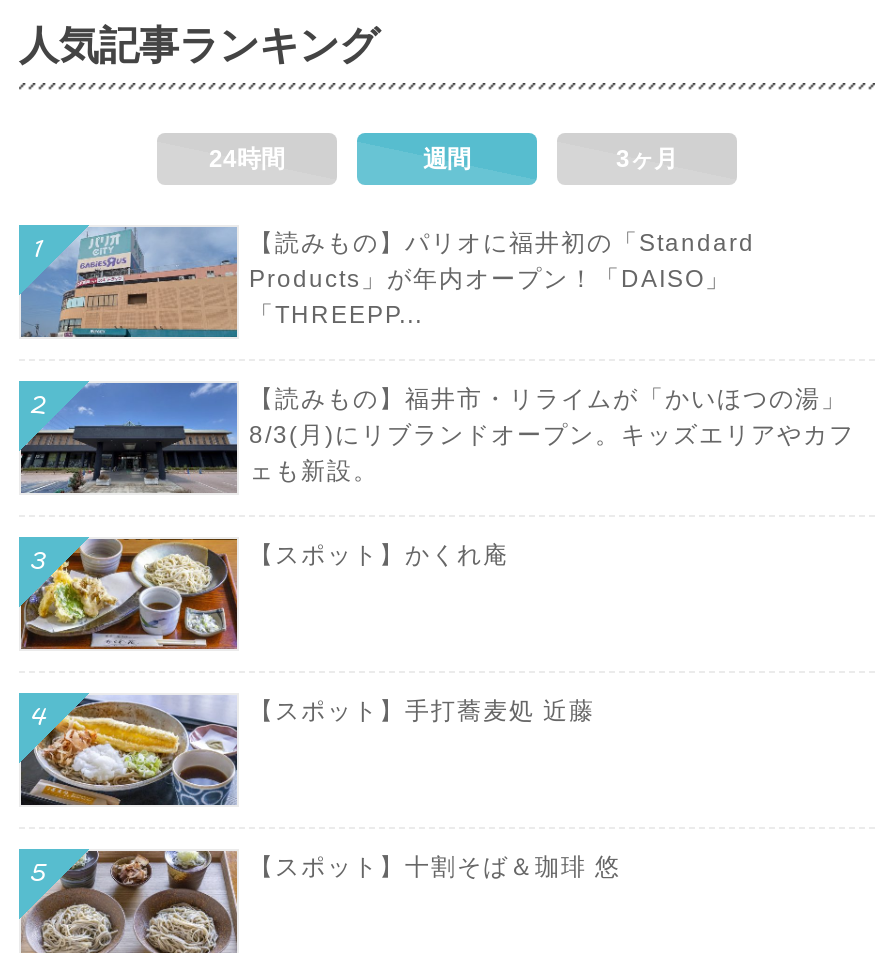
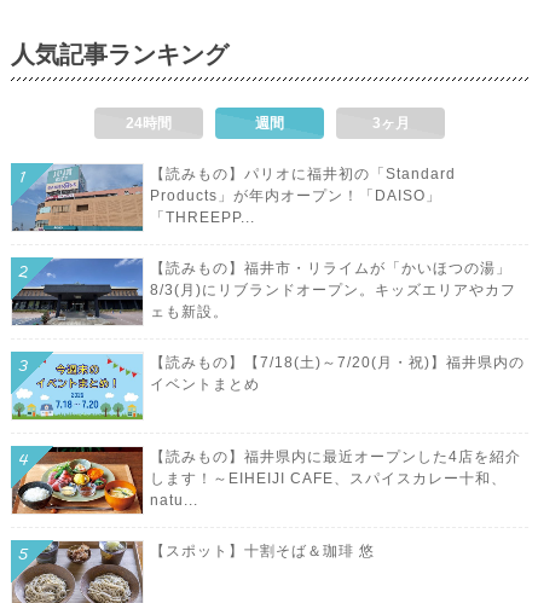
[19,537,509,651] [image] | 【スポット】かくれ庵 -> [11,353,525,421] [image] | 【読みもの】【7/18(土)～7/20(月・祝)】福井県内の | イベントまとめ
[19,695,595,807] [image] | 【スポット】手打蕎麦処 近藤 -> [11,446,521,515] [image] | 【読みもの】福井県内に最近オープンした4店を紹介 | します！～EIHEIJI CAFE、スパイスカレー十和、 | natu...

